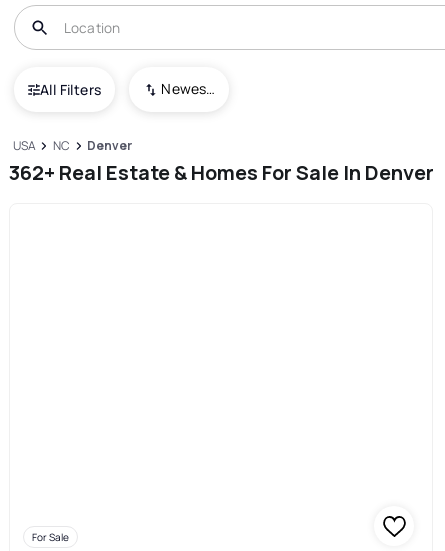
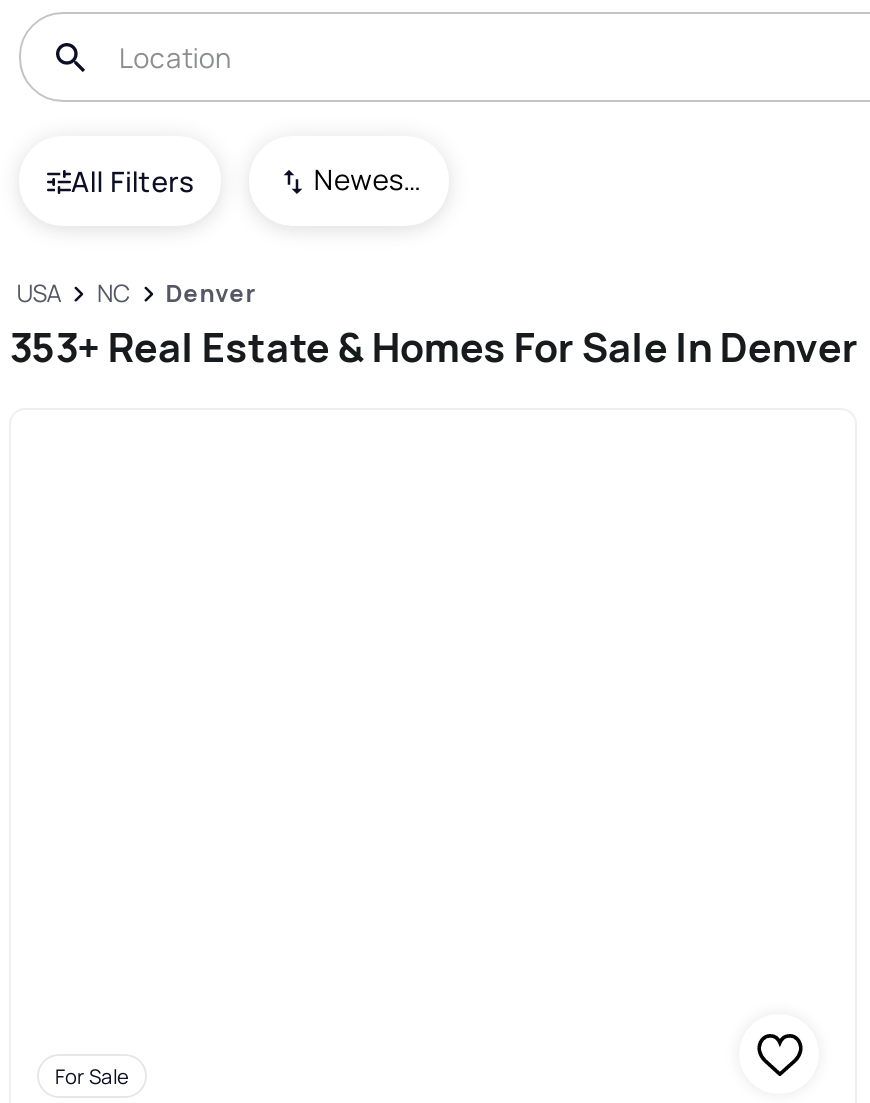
[9,159,434,186] 362+ Real Estate & Homes For Sale In Denver -> [9,320,857,374] 353+ Real Estate & Homes For Sale In Denver

